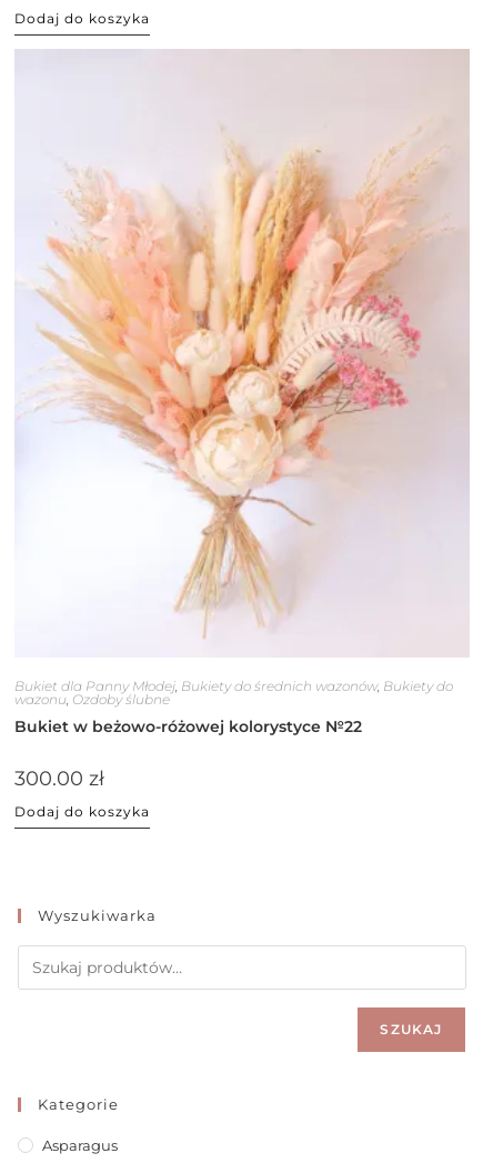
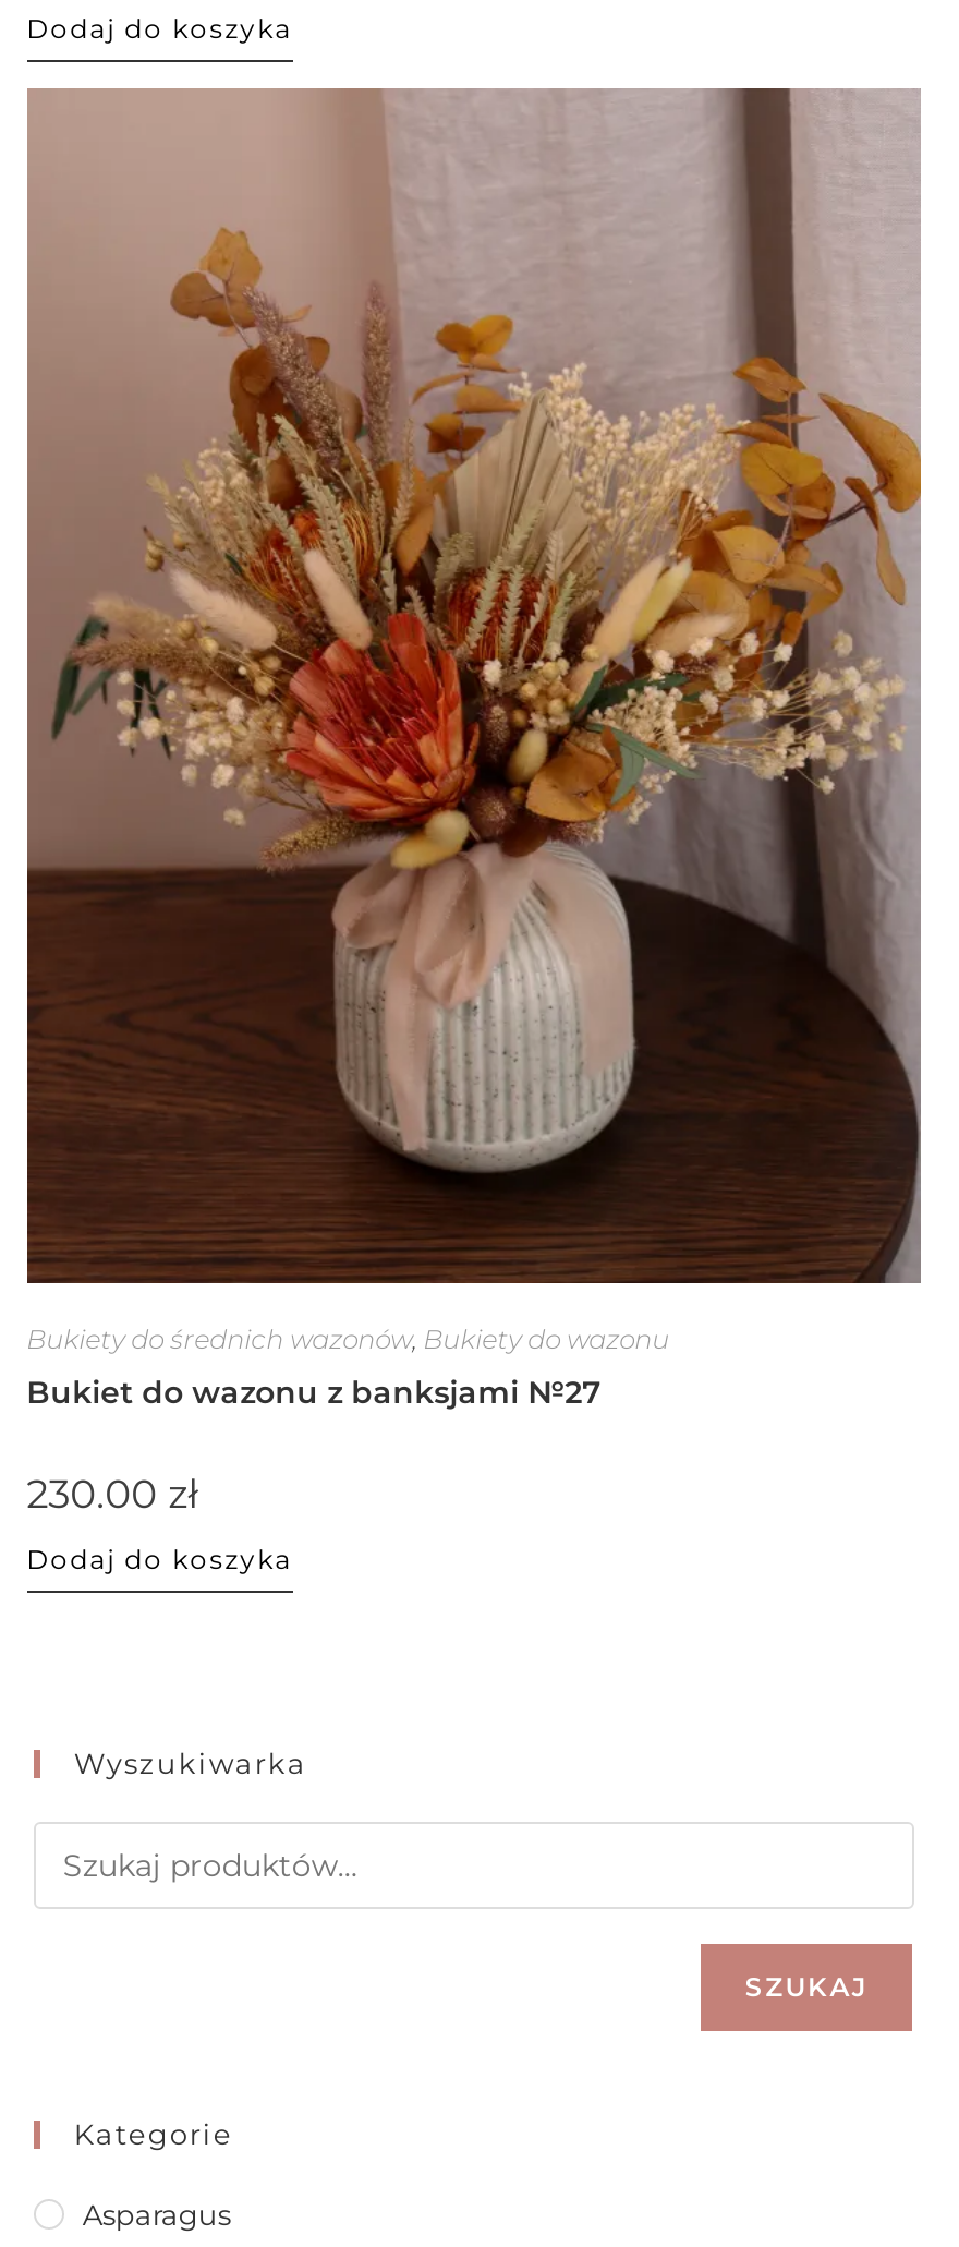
[14,49,470,736] [image] | Bukiet dla Panny Młodej, Bukiety do średnich wazonów, Bukiety do | wazonu,Ozdoby ślubne | Bukiet w beżowo-różowej kolorystyce №22 -> [25,88,921,1412] [image] | Bukiety do średnich wazonów, Bukiety do wazonu | Bukiet do wazonu z banksjami №27
[14,766,104,791] 300.00 zł -> [27,1471,199,1518] 230.00 zł

